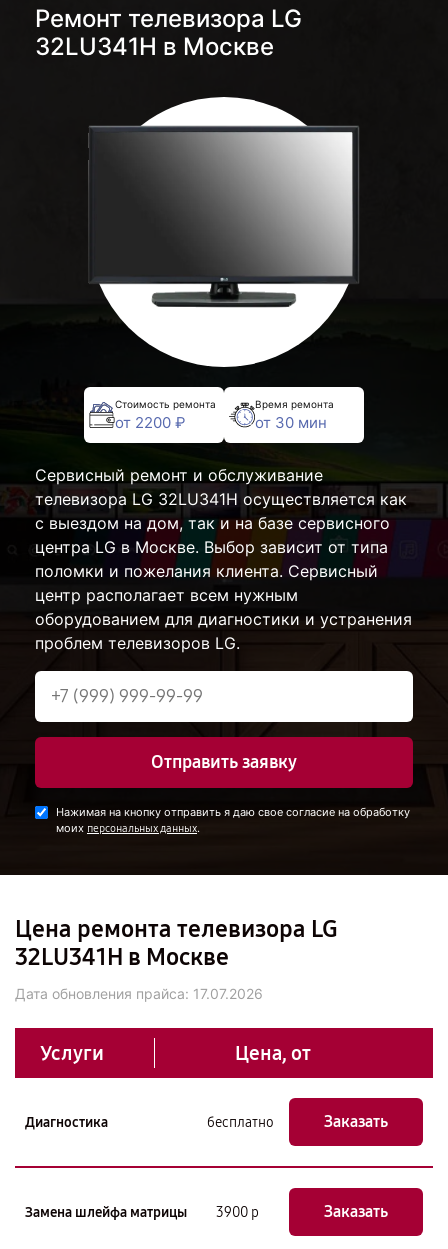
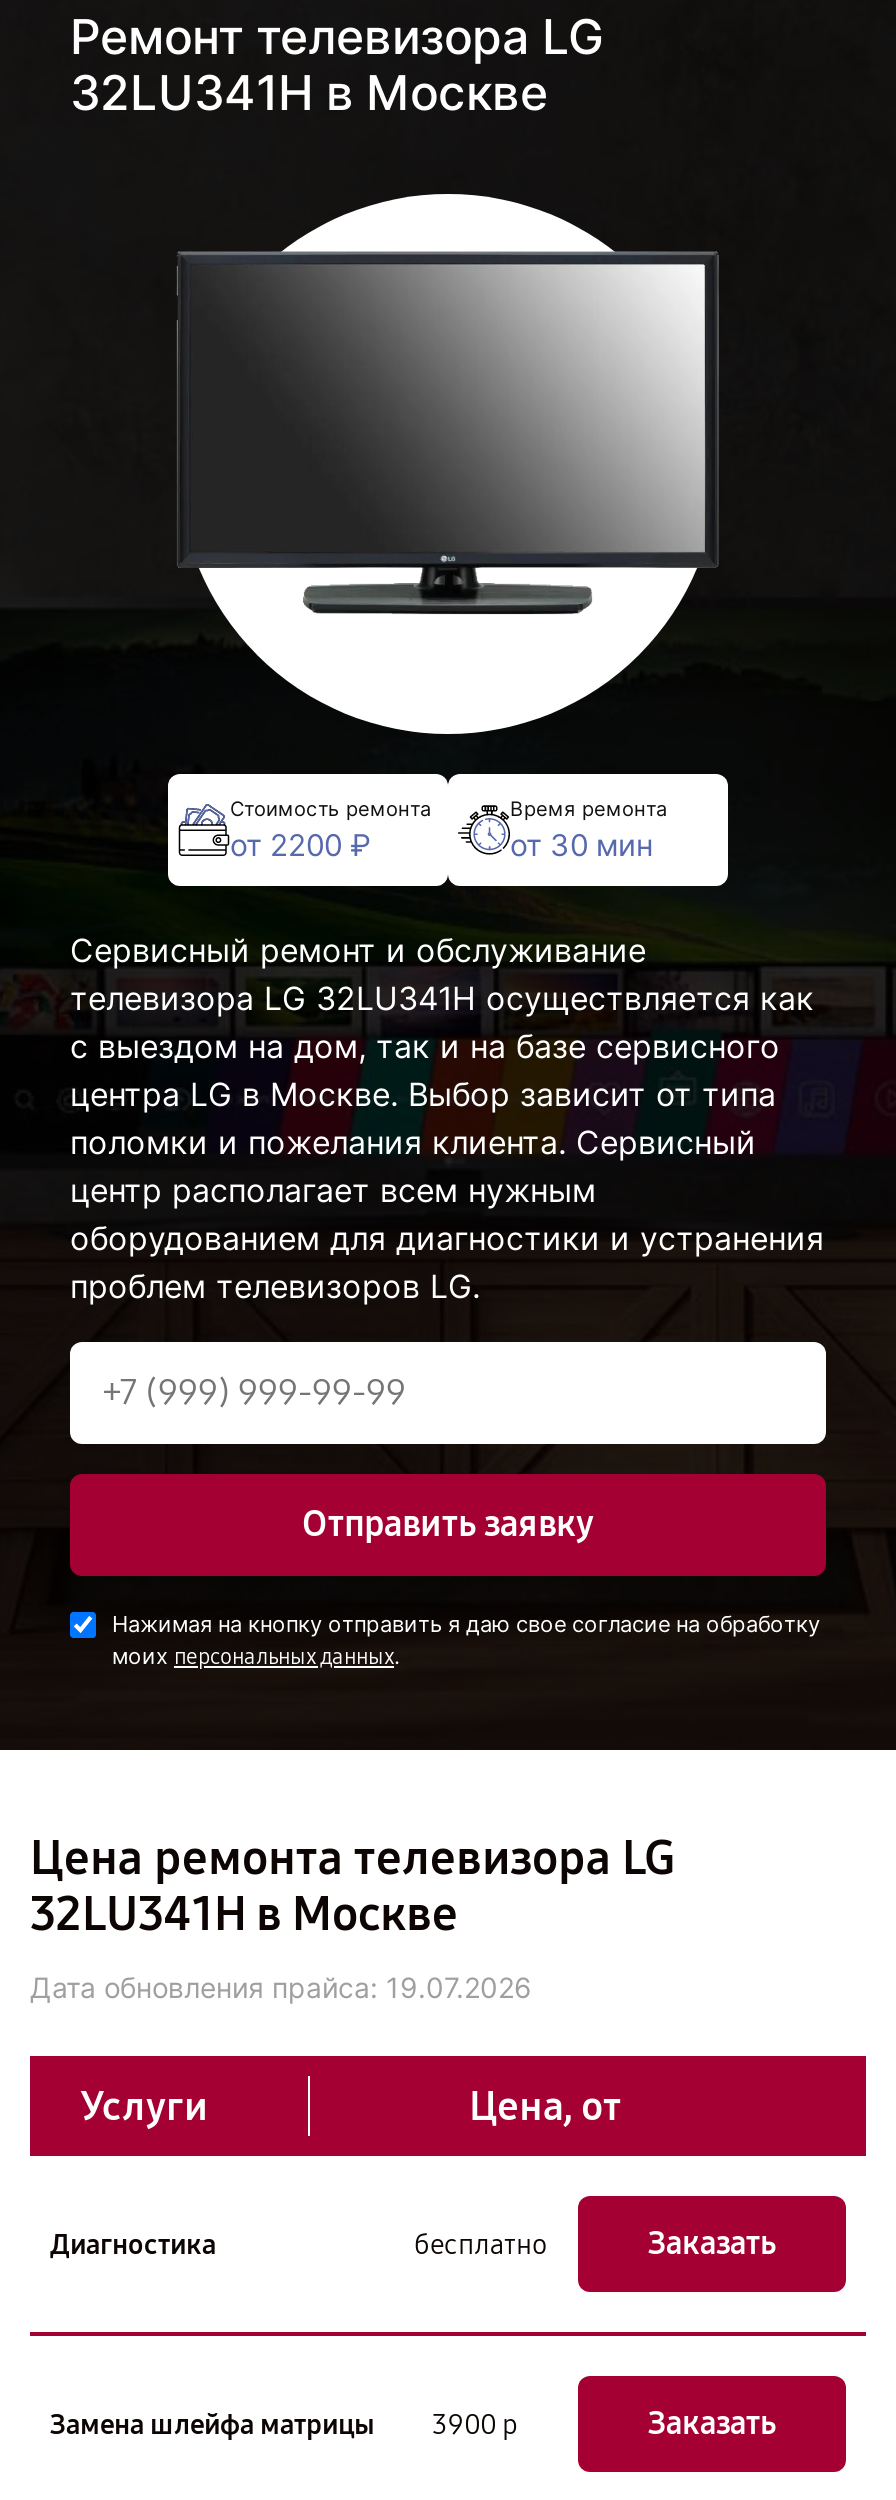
[15,985,263,1002] Дата обновления прайса: 17.07.2026 -> [30,1970,532,2004] Дата обновления прайса: 19.07.2026

